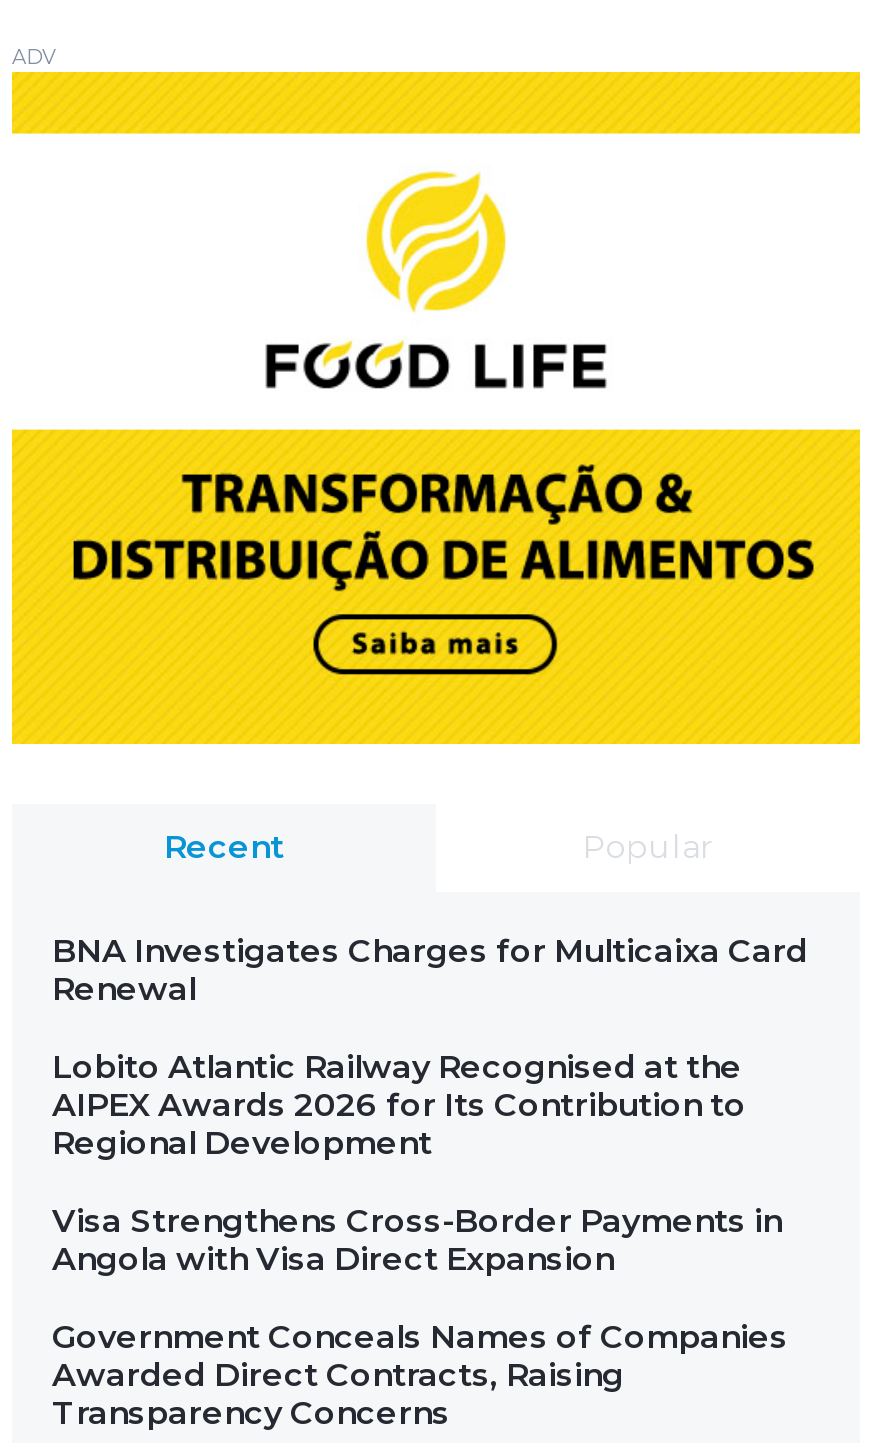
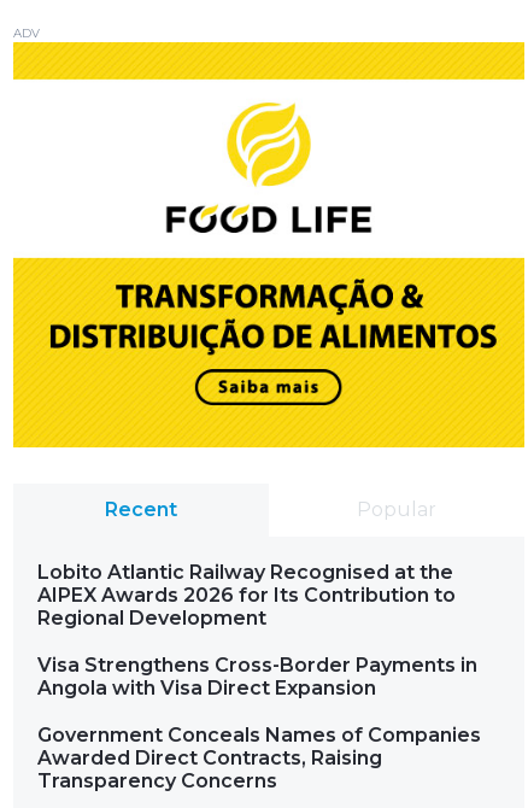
[52,932,808,1008] BNA Investigates Charges for Multicaixa Card | Renewal -> none

